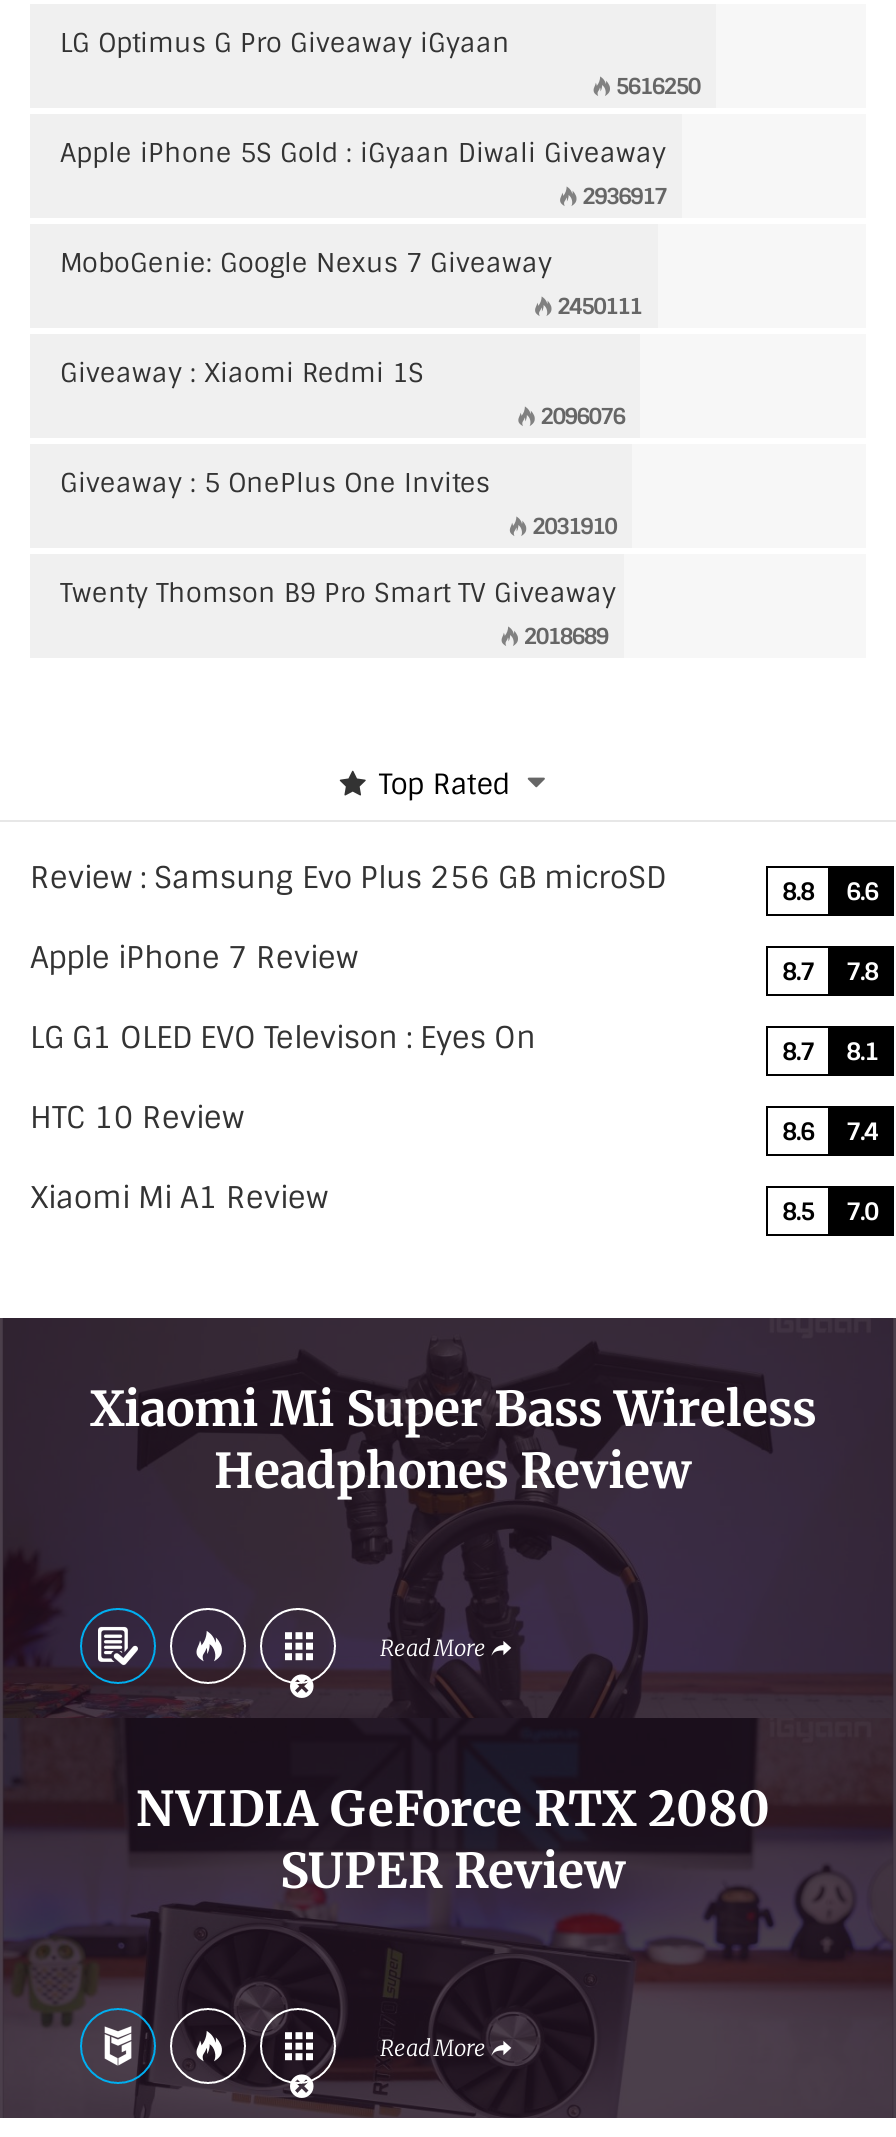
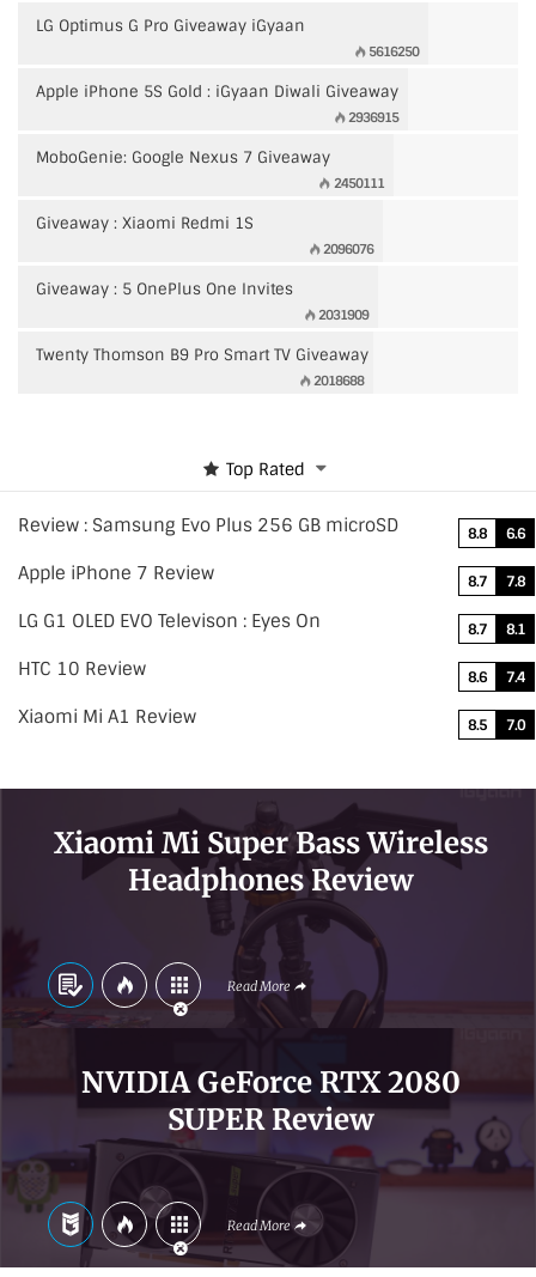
[582,182,666,210] 2936917 -> [348,109,398,126] 2936915
[532,512,616,540] 2031910 -> [318,307,368,323] 2031909
[524,622,608,650] 2018689 -> [313,372,363,389] 2018688

